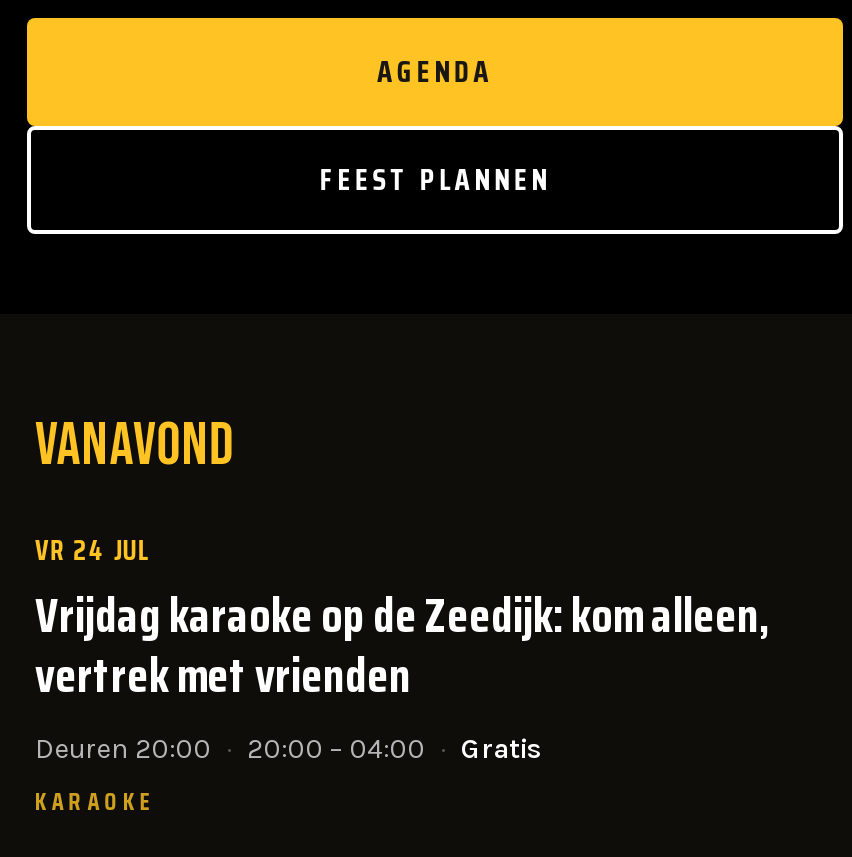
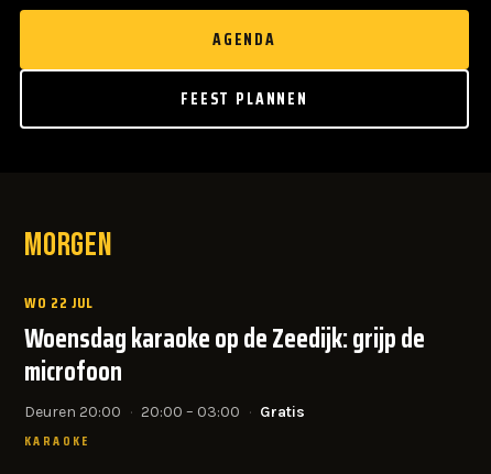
[35,410,235,482] VANAVOND -> [24,225,113,265] MORGEN
[35,528,769,714] VR 24 JUL | Vrijdag karaoke op de Zeedijk: kom alleen, | vertrek met vrienden -> [24,290,425,393] WO 22 JUL | Woensdag karaoke op de Zeedijk: grijp de | microfoon
[35,732,543,766] Deuren 20:00 20:00 – 04:00 Gratis -> [24,403,305,421] Deuren 20:00 20:00 – 03:00 Gratis

